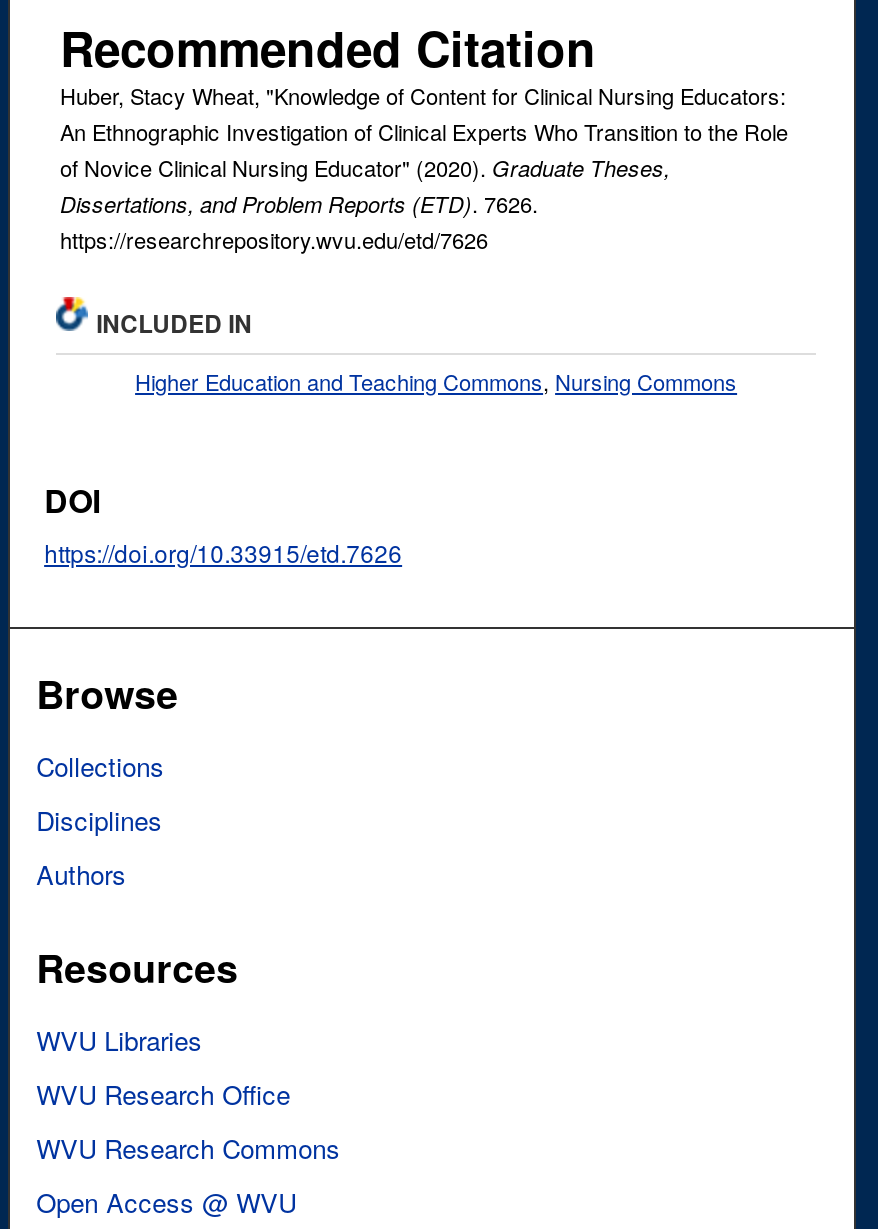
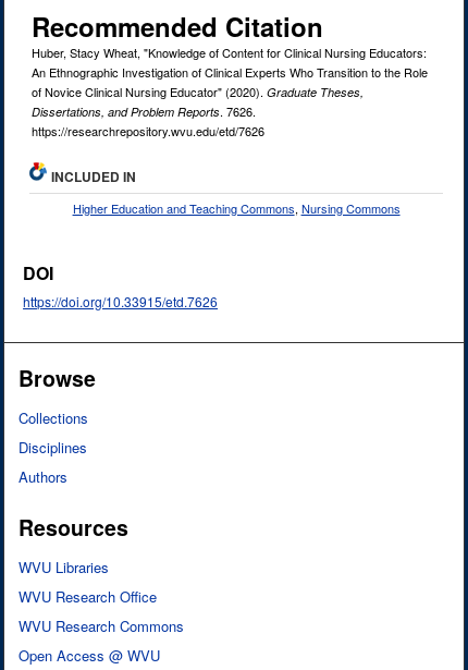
[60,186,538,218] Dissertations, and Problem Reports (ETD). 7626. -> [32,102,256,120] Dissertations, and Problem Reports. 7626.

